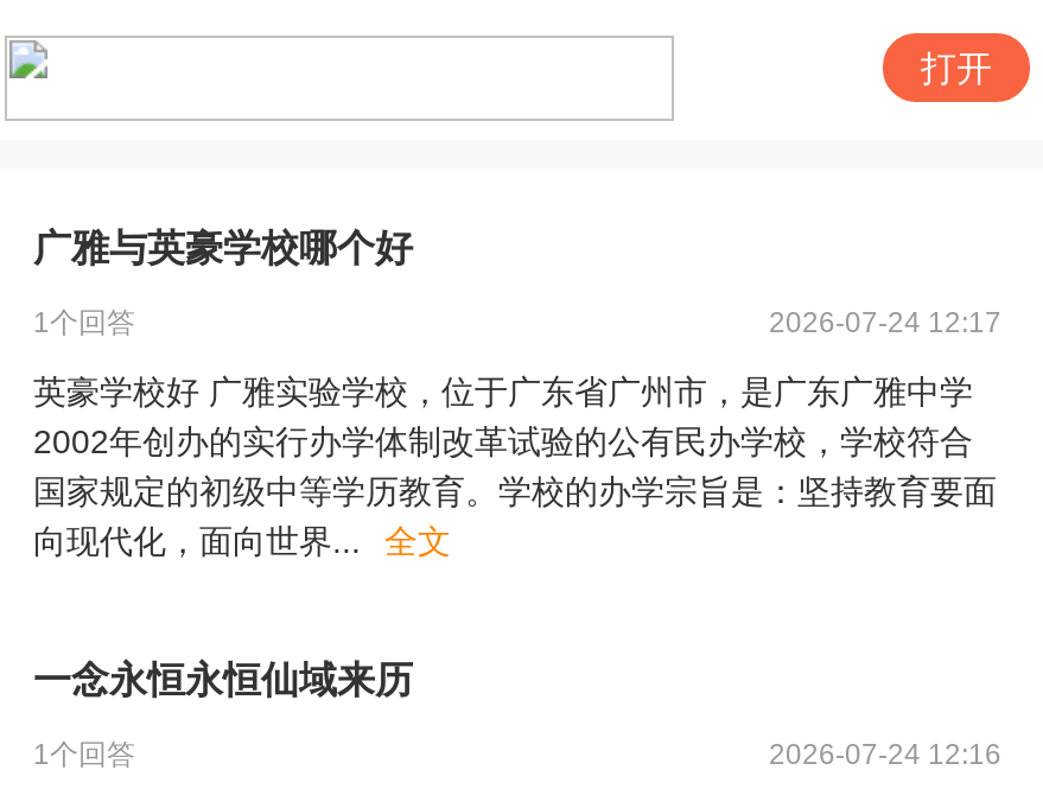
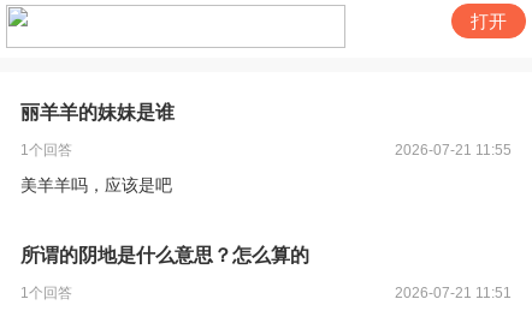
[33,228,413,268] 广雅与英豪学校哪个好 -> [20,102,175,122] 丽羊羊的妹妹是谁
[769,306,1001,339] 2026-07-24 12:17 -> [395,142,512,159] 2026-07-21 11:55
[33,373,997,560] 英豪学校好 广雅实验学校，位于广东省广州市，是广东广雅中学 | 2002年创办的实行办学体制改革试验的公有民办学校，学校符合 | 国家规定的初级中等学历教育。学校的办学宗旨是：坚持教育要面 | 向现代化，面向世界... | 全文 -> [20,175,172,195] 美羊羊吗，应该是吧
[33,660,413,700] 一念永恒永恒仙域来历 -> [20,245,309,265] 所谓的阴地是什么意思？怎么算的
[769,738,1001,771] 2026-07-24 12:16 -> [395,285,512,301] 2026-07-21 11:51

